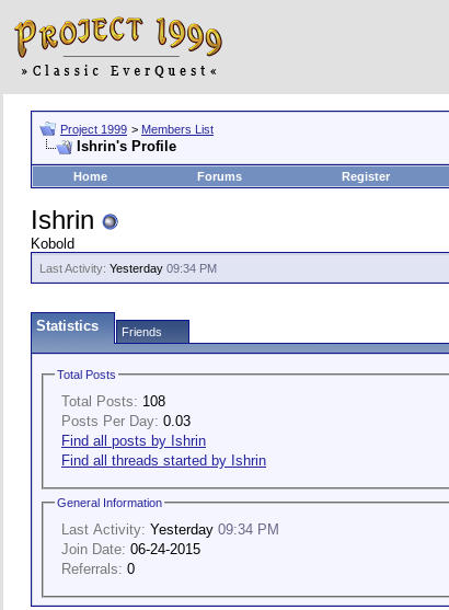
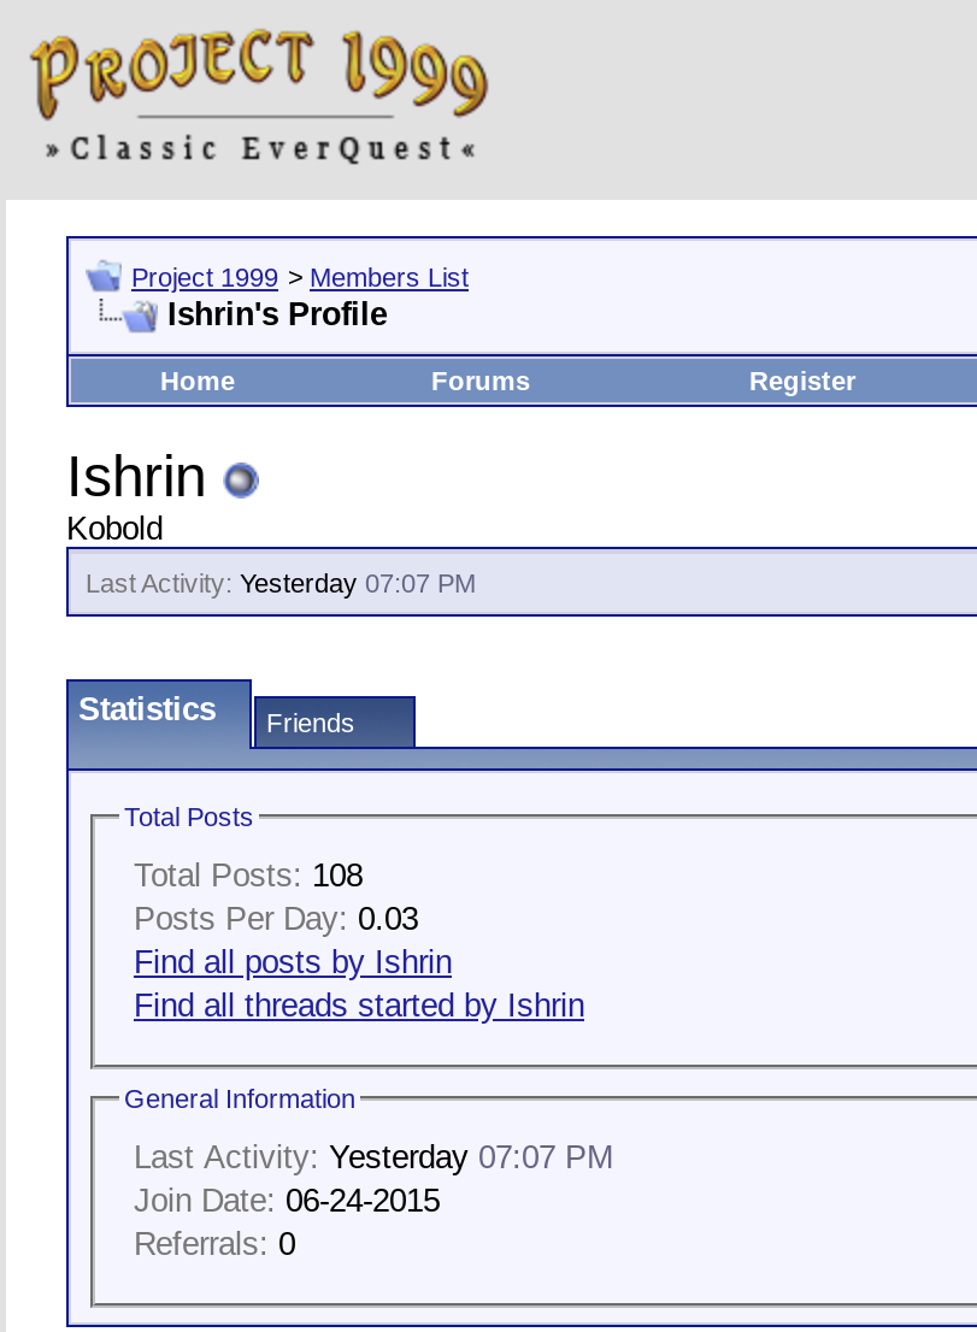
[39,262,217,275] Last Activity: Yesterday 09:34 PM -> [86,568,476,597] Last Activity: Yesterday 07:07 PM
[61,521,279,537] Last Activity: Yesterday 09:34 PM -> [134,1138,613,1174] Last Activity: Yesterday 07:07 PM

